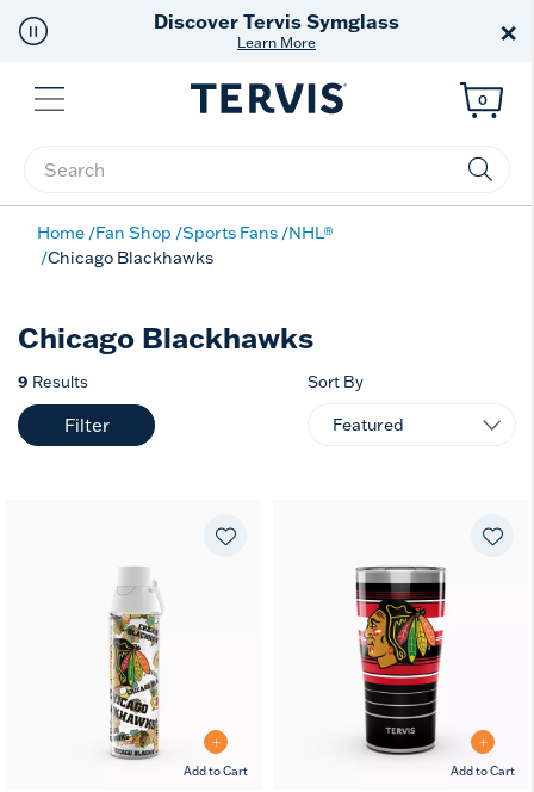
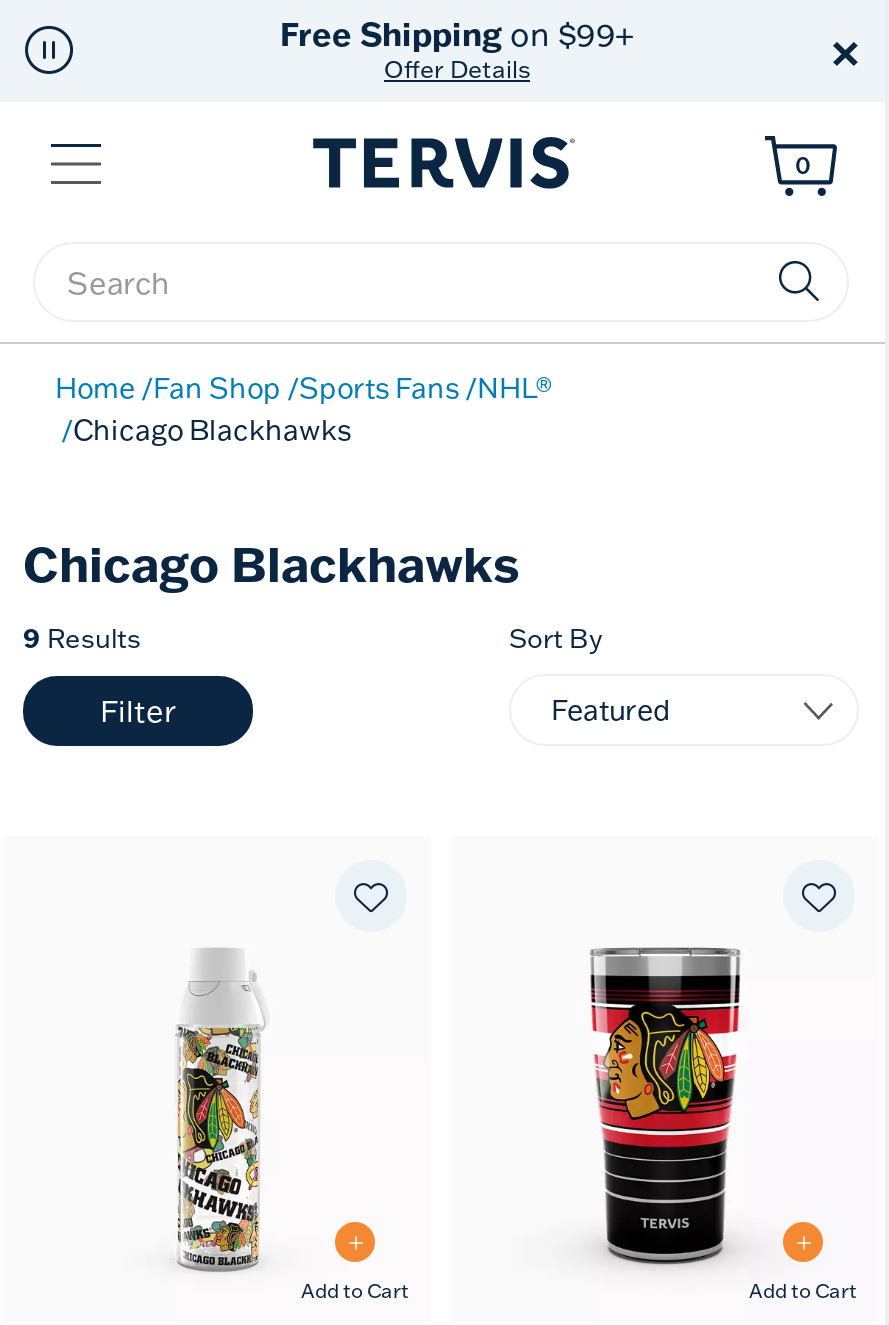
[154,10,399,51] Discover Tervis Symglass | Learn More -> [280,14,634,84] Free Shipping on $99+ | Offer Details

